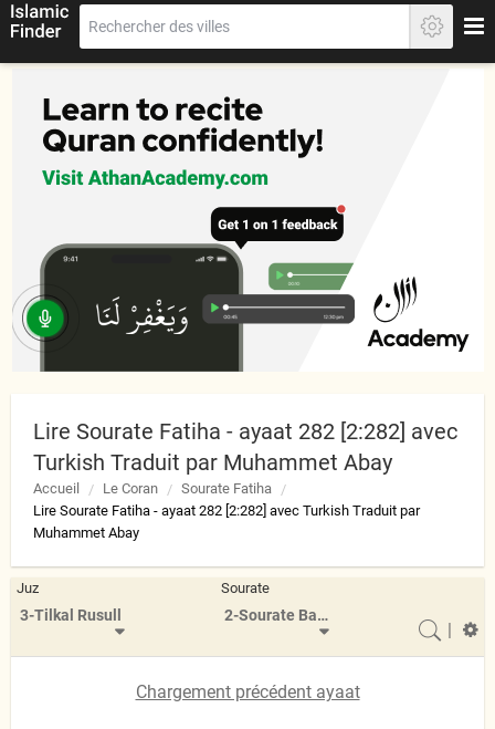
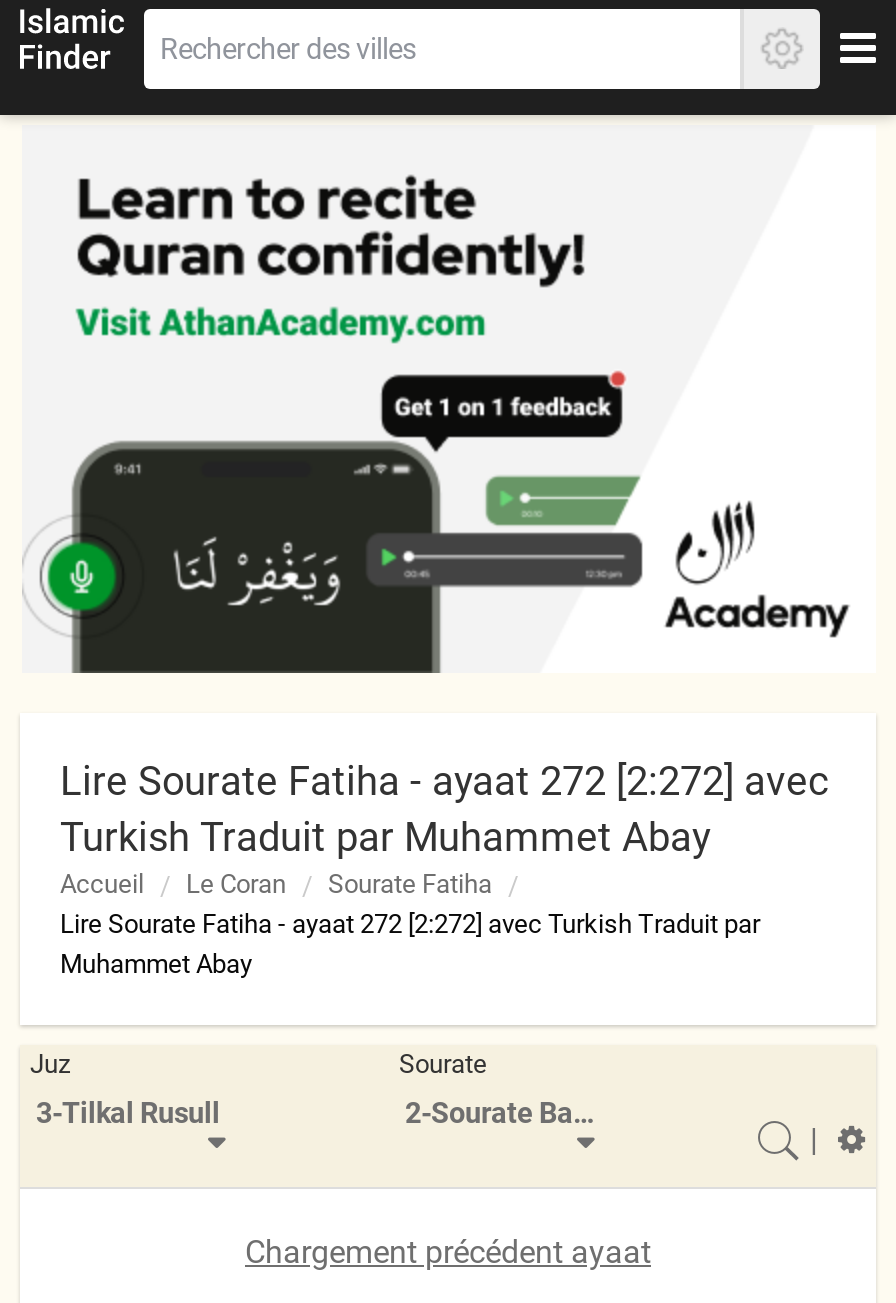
[33,418,457,445] Lire Sourate Fatiha - ayaat 282 [2:282] avec -> [60,757,828,805] Lire Sourate Fatiha - ayaat 272 [2:272] avec
[33,502,420,519] Lire Sourate Fatiha - ayaat 282 [2:282] avec Turkish Traduit par -> [60,909,760,939] Lire Sourate Fatiha - ayaat 272 [2:272] avec Turkish Traduit par

